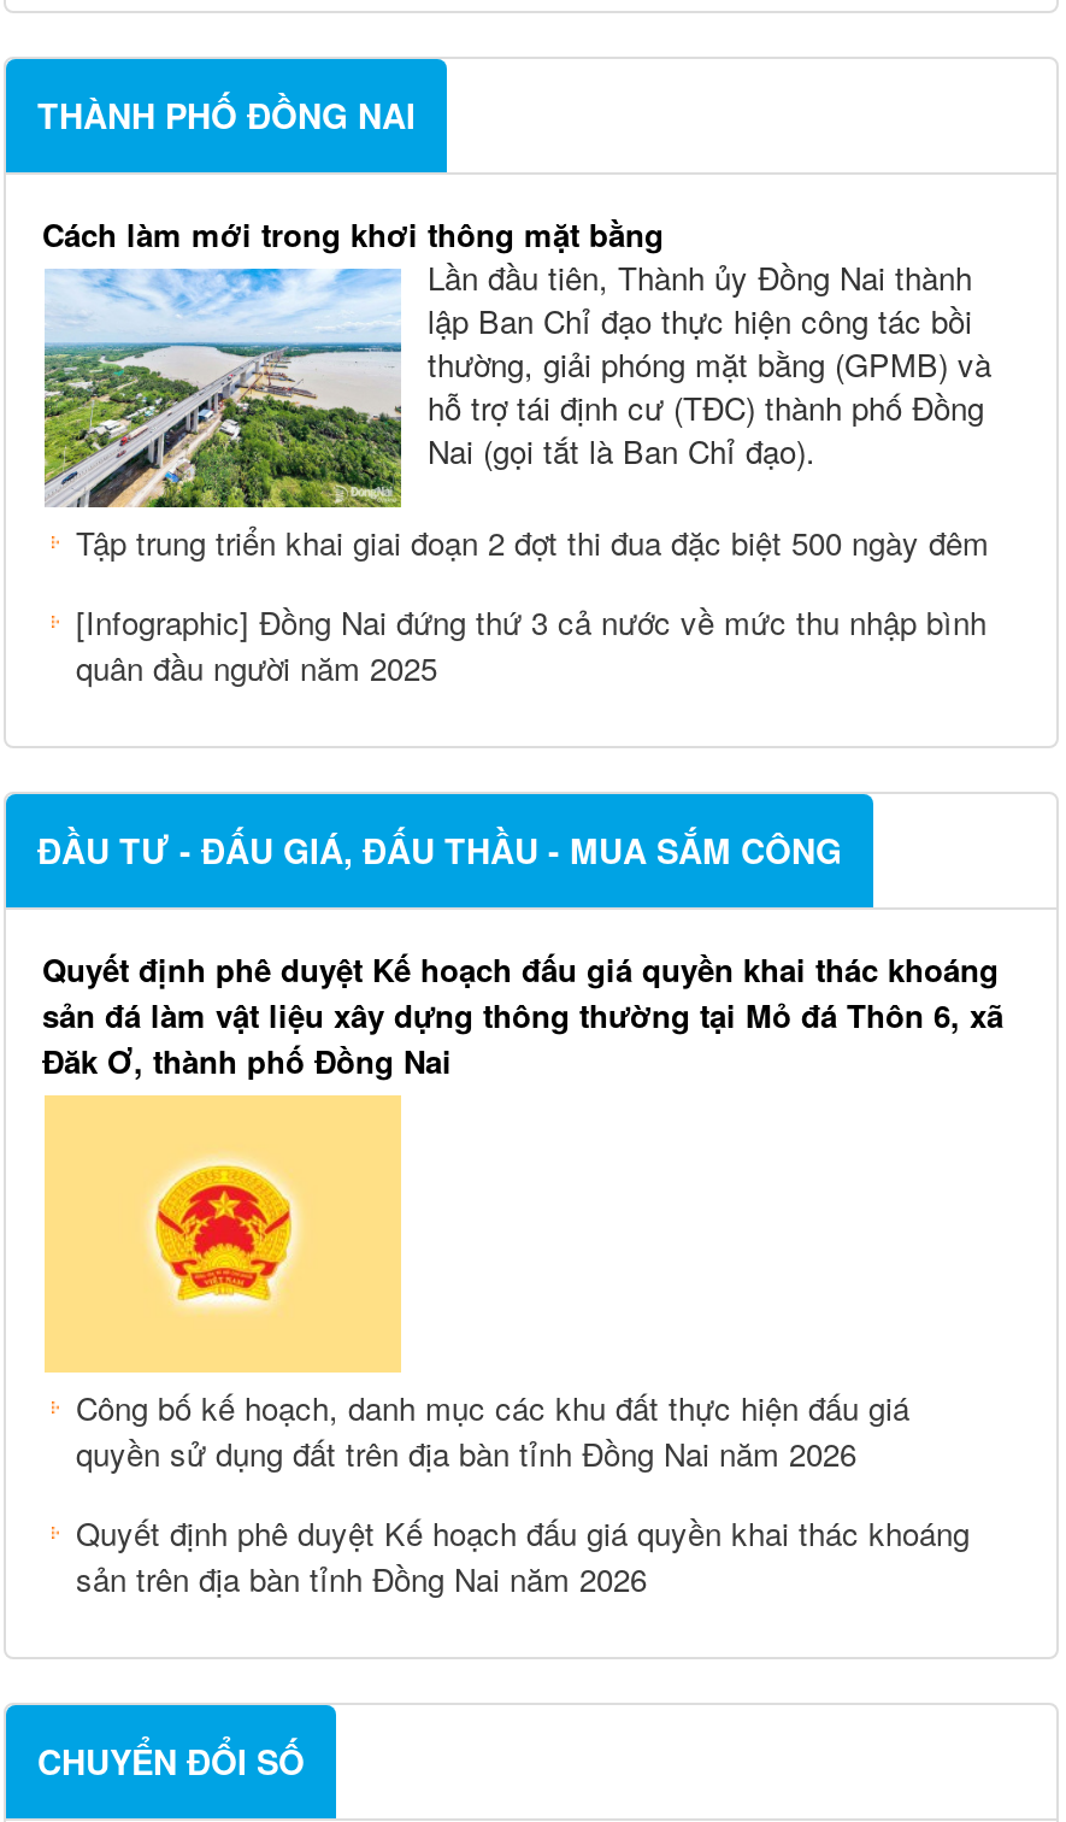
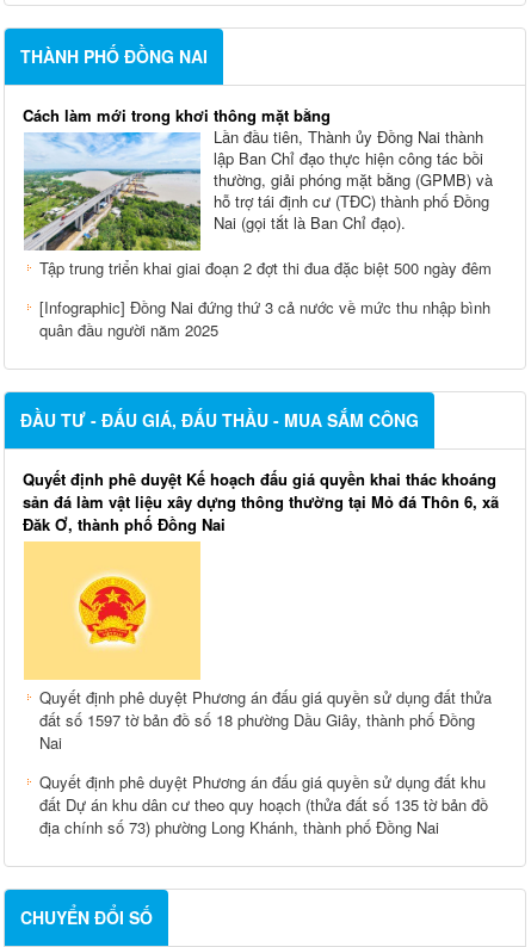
[76,1385,909,1477] Công bố kế hoạch, danh mục các khu đất thực hiện đấu giá | quyền sử dụng đất trên địa bàn tỉnh Đồng Nai năm 2026 -> [39,686,492,754] Quyết định phê duyệt Phương án đấu giá quyền sử dụng đất thửa | đất số 1597 tờ bản đồ số 18 phường Dầu Giây, thành phố Đồng | Nai
[76,1511,970,1602] Quyết định phê duyệt Kế hoạch đấu giá quyền khai thác khoáng | sản trên địa bàn tỉnh Đồng Nai năm 2026 -> [39,770,488,838] Quyết định phê duyệt Phương án đấu giá quyền sử dụng đất khu | đất Dự án khu dân cư theo quy hoạch (thửa đất số 135 tờ bản đồ | địa chính số 73) phường Long Khánh, thành phố Đồng Nai

